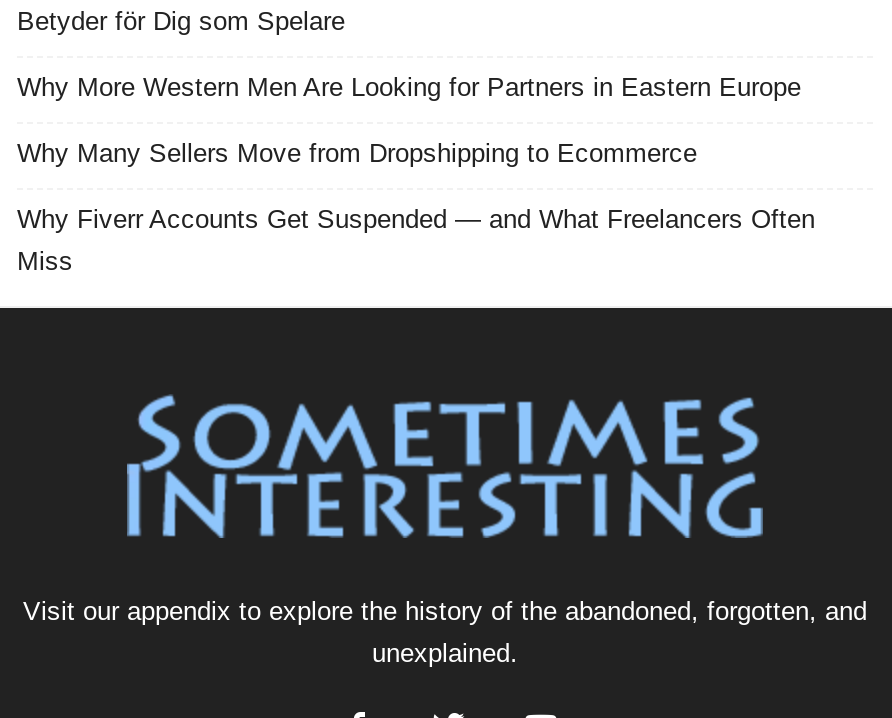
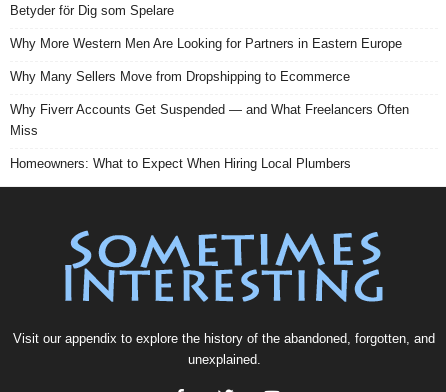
none -> [10,156,351,171] Homeowners: What to Expect When Hiring Local Plumbers

